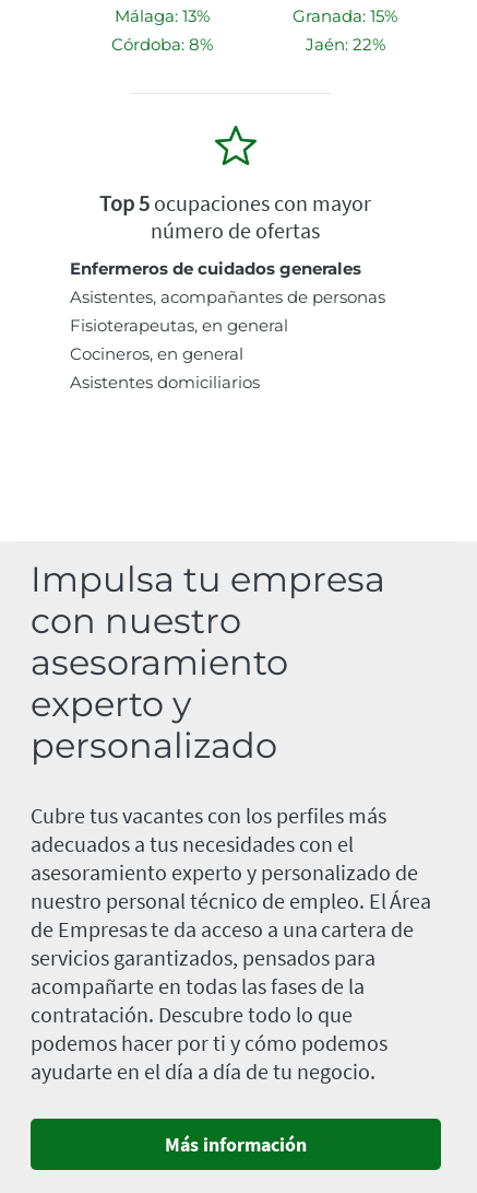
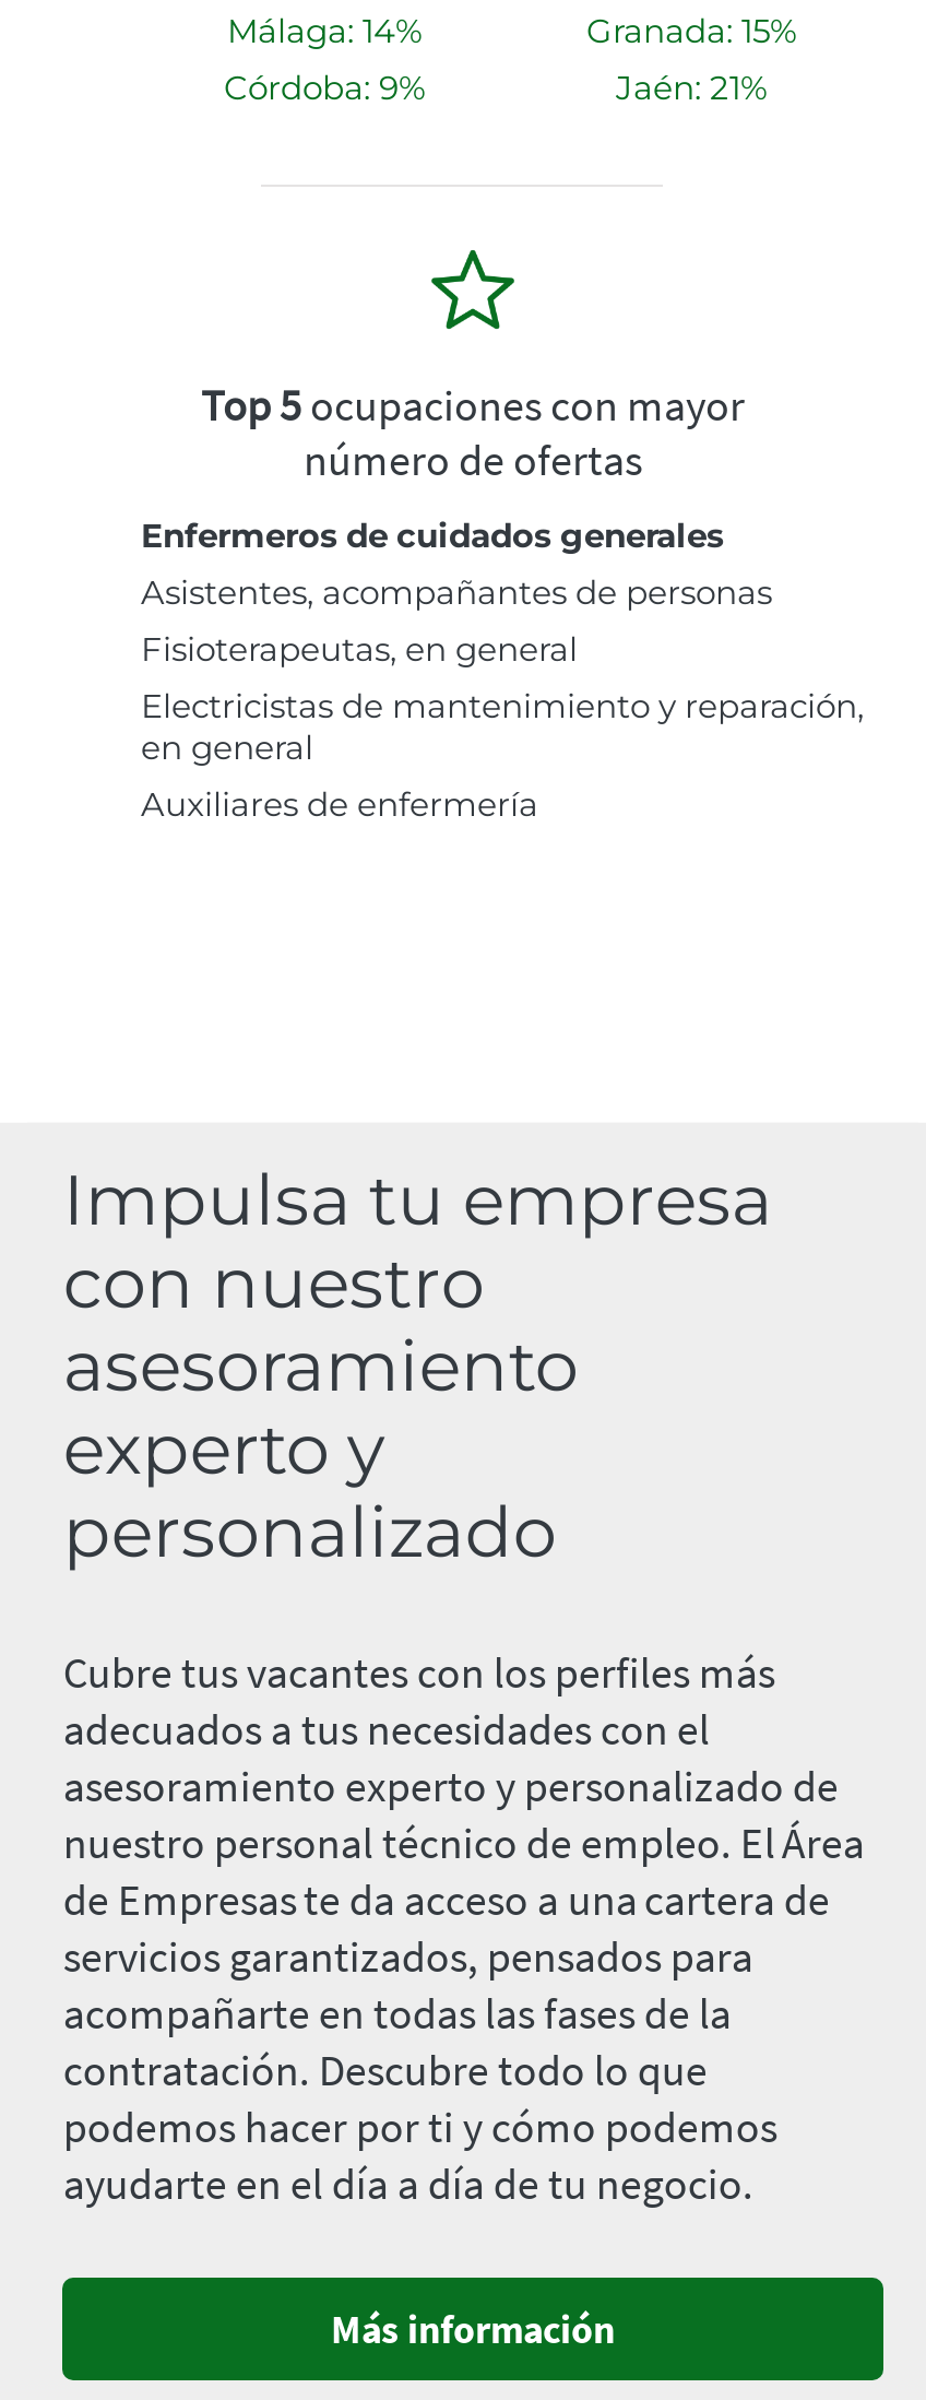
[114,6,209,26] Málaga: 13% -> [227,10,422,52] Málaga: 14%
[111,34,212,55] Córdoba: 8% -> [224,67,425,109] Córdoba: 9%
[305,34,385,55] Jaén: 22% -> [616,67,767,109] Jaén: 21%
[70,344,260,393] Cocineros, en general | Asistentes domiciliarios -> [141,685,864,825] Electricistas de mantenimiento y reparación, | en general | Auxiliares de enfermería

